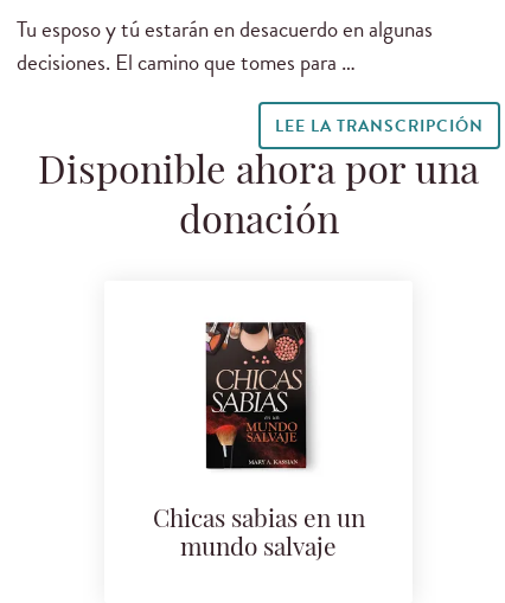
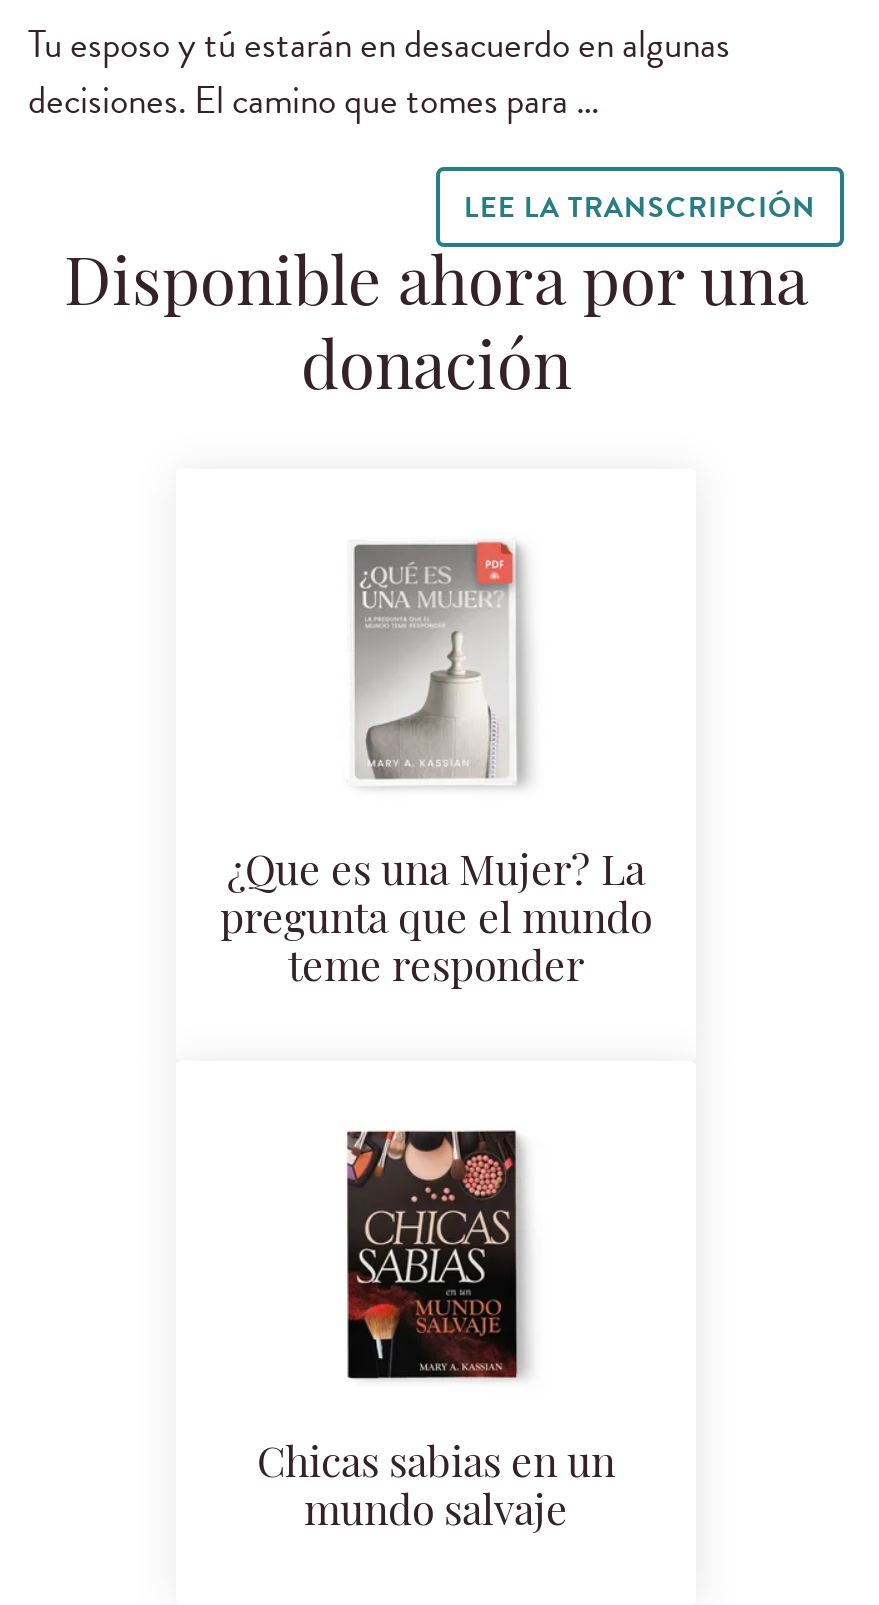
none -> [220,539,652,990] [image] | ¿Que es una Mujer? La | pregunta que el mundo | teme responder

